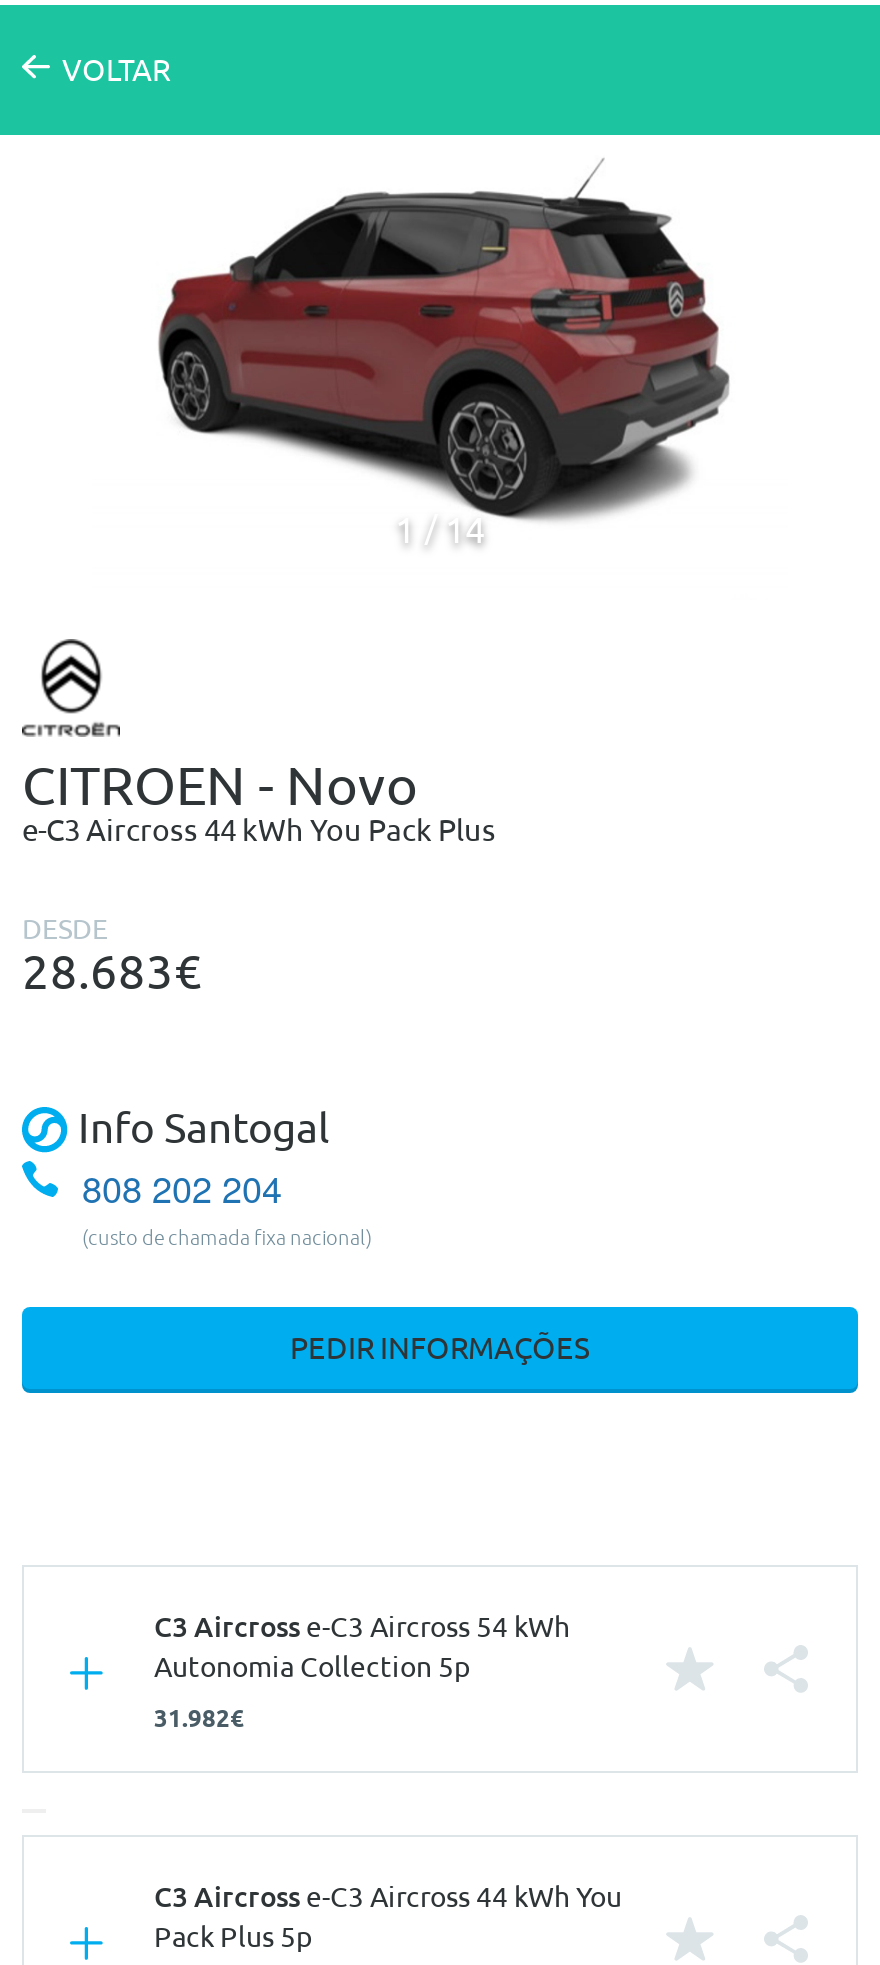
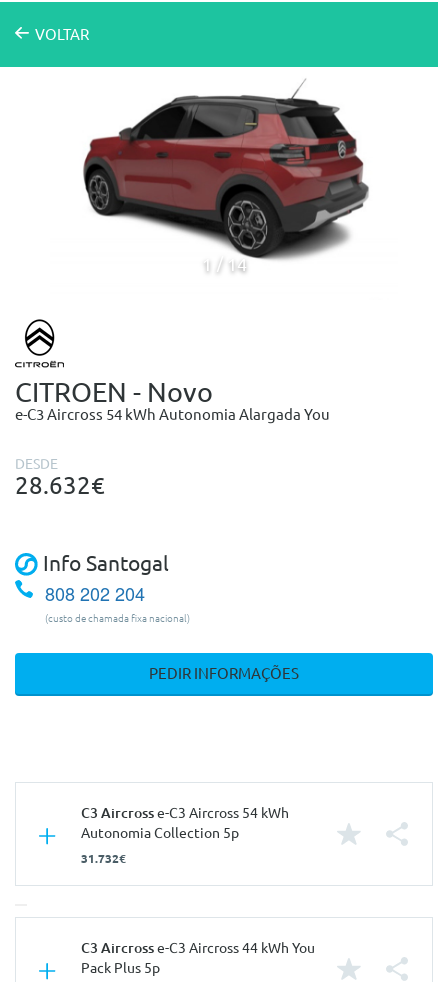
[22,813,496,847] e-C3 Aircross 44 kWh You Pack Plus -> [15,406,330,423] e-C3 Aircross 54 kWh Autonomia Alargada You
[22,946,202,1000] 28.683€ -> [15,472,105,499] 28.632€
[154,1706,244,1732] 31.982€ -> [81,852,126,865] 31.732€

